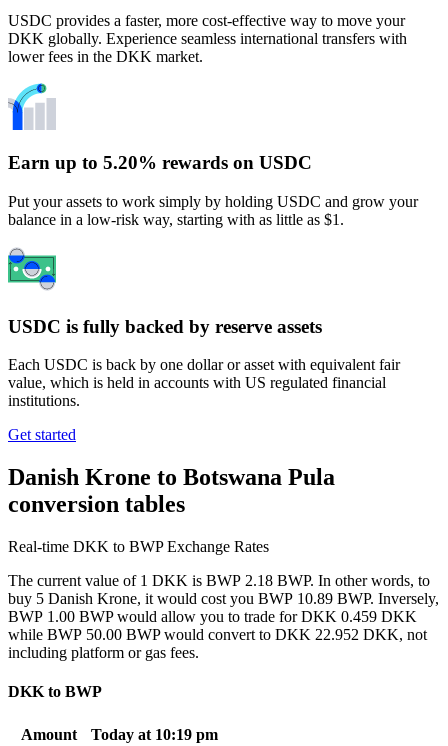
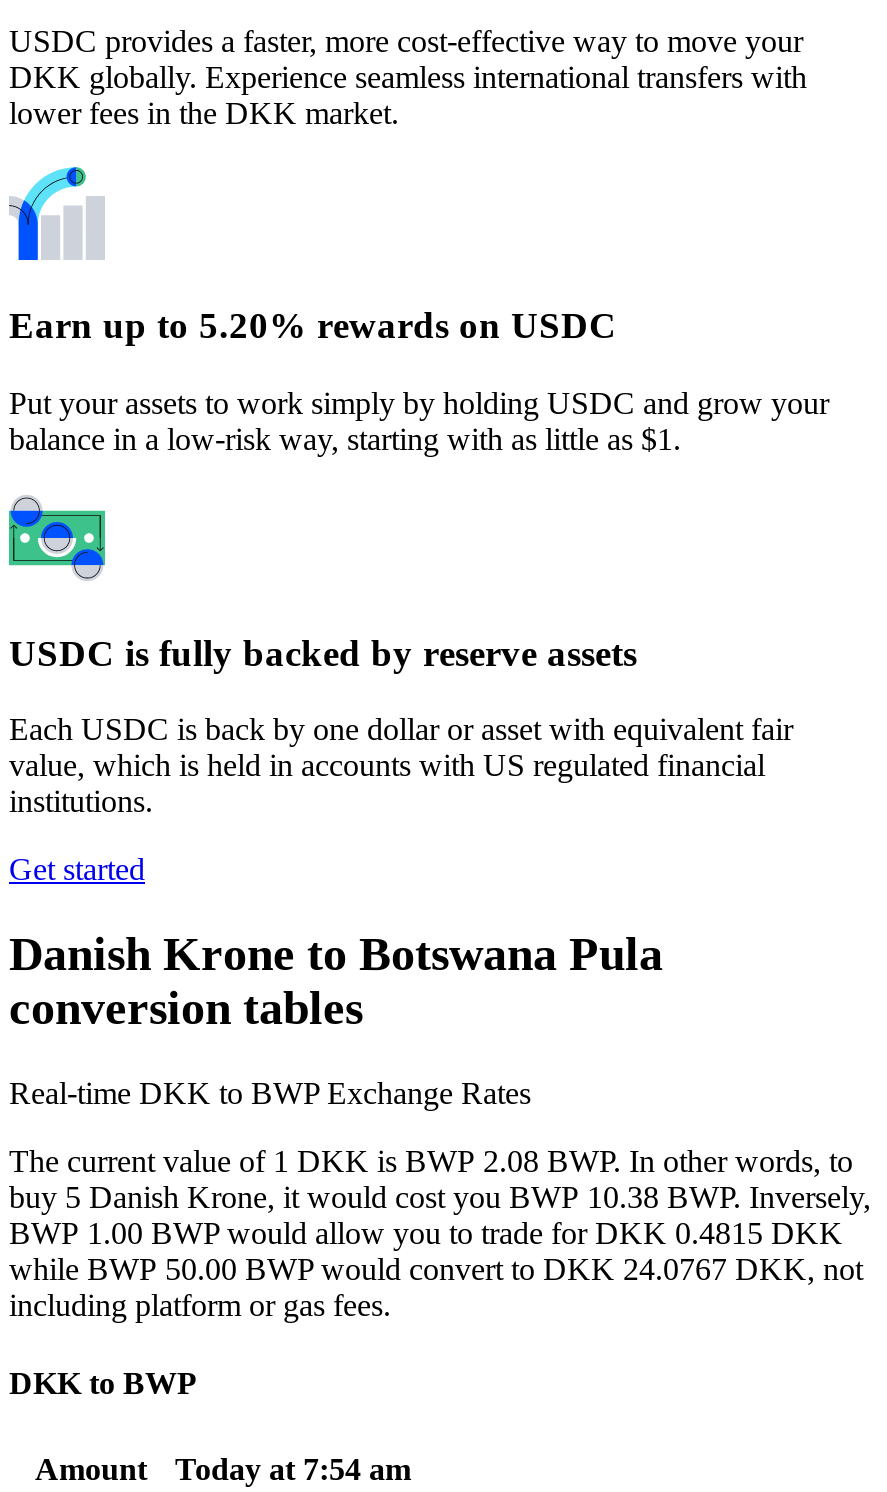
[8,572,430,589] The current value of 1 DKK is BWP 2.18 BWP. In other words, to -> [9,1144,853,1178] The current value of 1 DKK is BWP 2.08 BWP. In other words, to
[8,590,439,607] buy 5 Danish Krone, it would cost you BWP 10.89 BWP. Inversely, -> [9,1180,871,1214] buy 5 Danish Krone, it would cost you BWP 10.38 BWP. Inversely,
[8,608,417,625] BWP 1.00 BWP would allow you to trade for DKK 0.459 DKK -> [9,1216,843,1250] BWP 1.00 BWP would allow you to trade for DKK 0.4815 DKK
[8,626,427,643] while BWP 50.00 BWP would convert to DKK 22.952 DKK, not -> [9,1252,863,1286] while BWP 50.00 BWP would convert to DKK 24.0767 DKK, not
[21,726,218,743] Amount Today at 10:19 pm -> [35,1451,411,1485] Amount Today at 7:54 am

